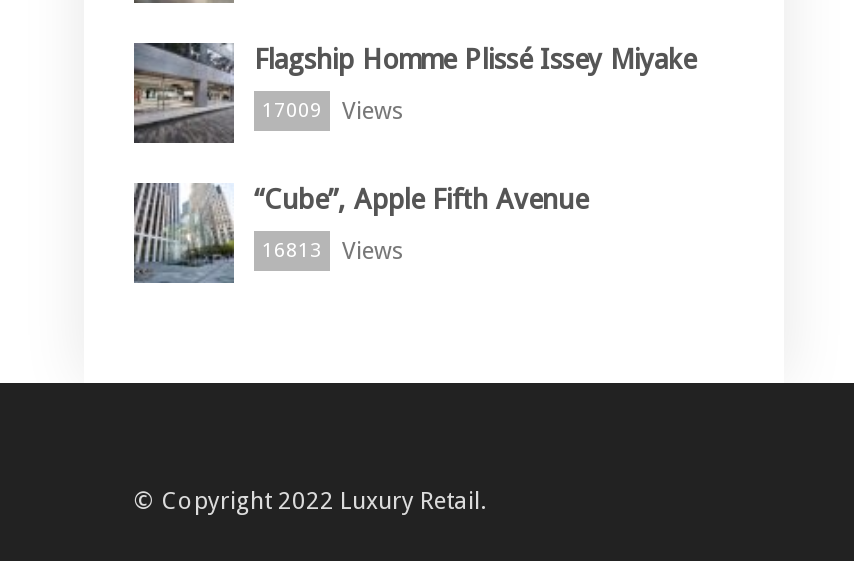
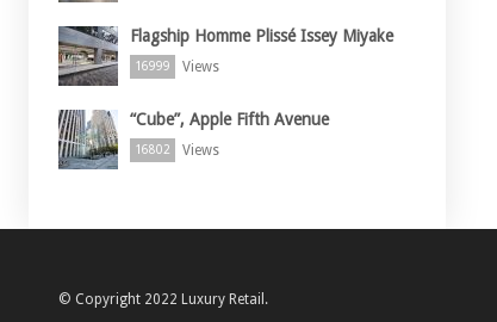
[262,98,404,126] 17009 Views -> [135,58,219,75] 16999 Views
[262,238,404,266] 16813 Views -> [135,142,219,159] 16802 Views

